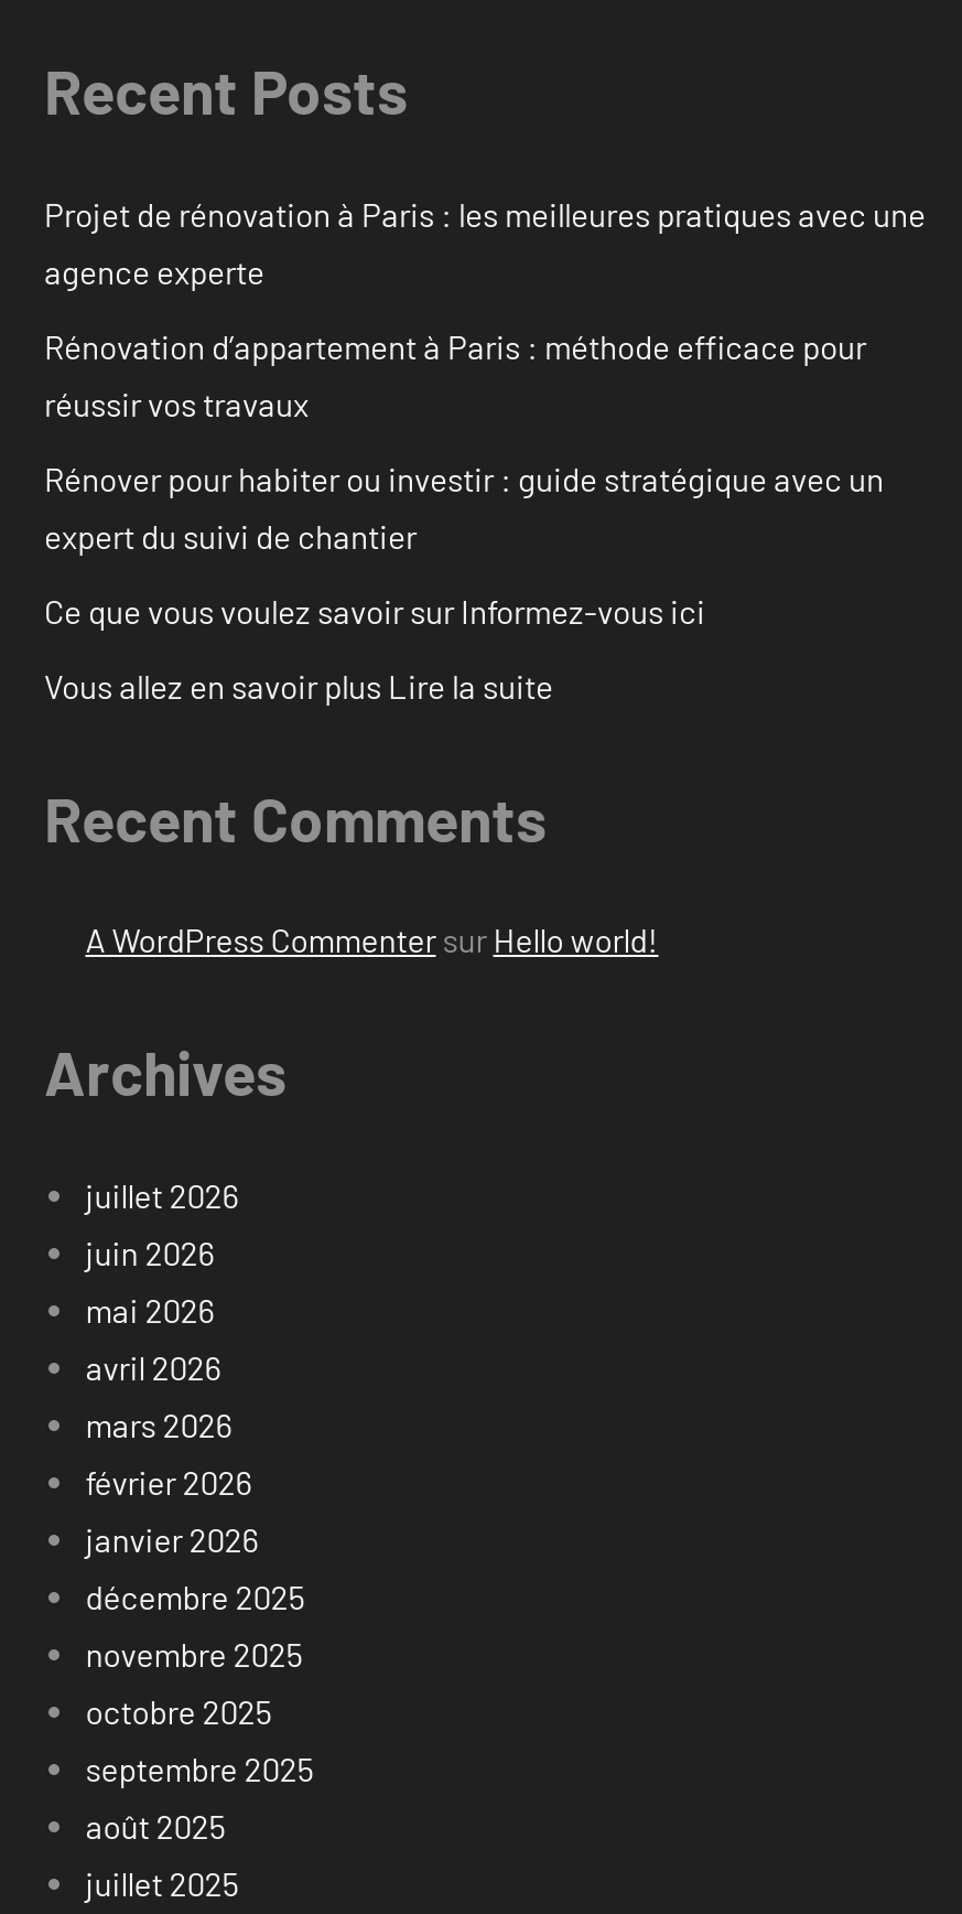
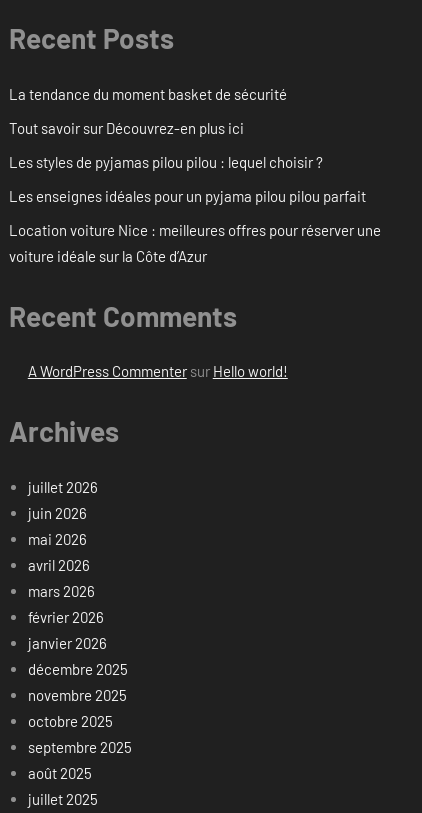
[44,194,926,291] Projet de rénovation à Paris : les meilleures pratiques avec une | agence experte -> [9,85,287,103] La tendance du moment basket de sécurité
[44,326,866,423] Rénovation d’appartement à Paris : méthode efficace pour | réussir vos travaux -> [9,119,244,137] Tout savoir sur Découvrez-en plus ici
[44,458,884,555] Rénover pour habiter ou investir : guide stratégique avec un | expert du suivi de chantier -> [9,153,323,171] Les styles de pyjamas pilou pilou : lequel choisir ?
[44,591,705,630] Ce que vous voulez savoir sur Informez-vous ici -> [9,187,366,205] Les enseignes idéales pour un pyjama pilou pilou parfait
[44,665,553,705] Vous allez en savoir plus Lire la suite -> [9,221,381,265] Location voiture Nice : meilleures offres pour réserver une | voiture idéale sur la Côte d’Azur

